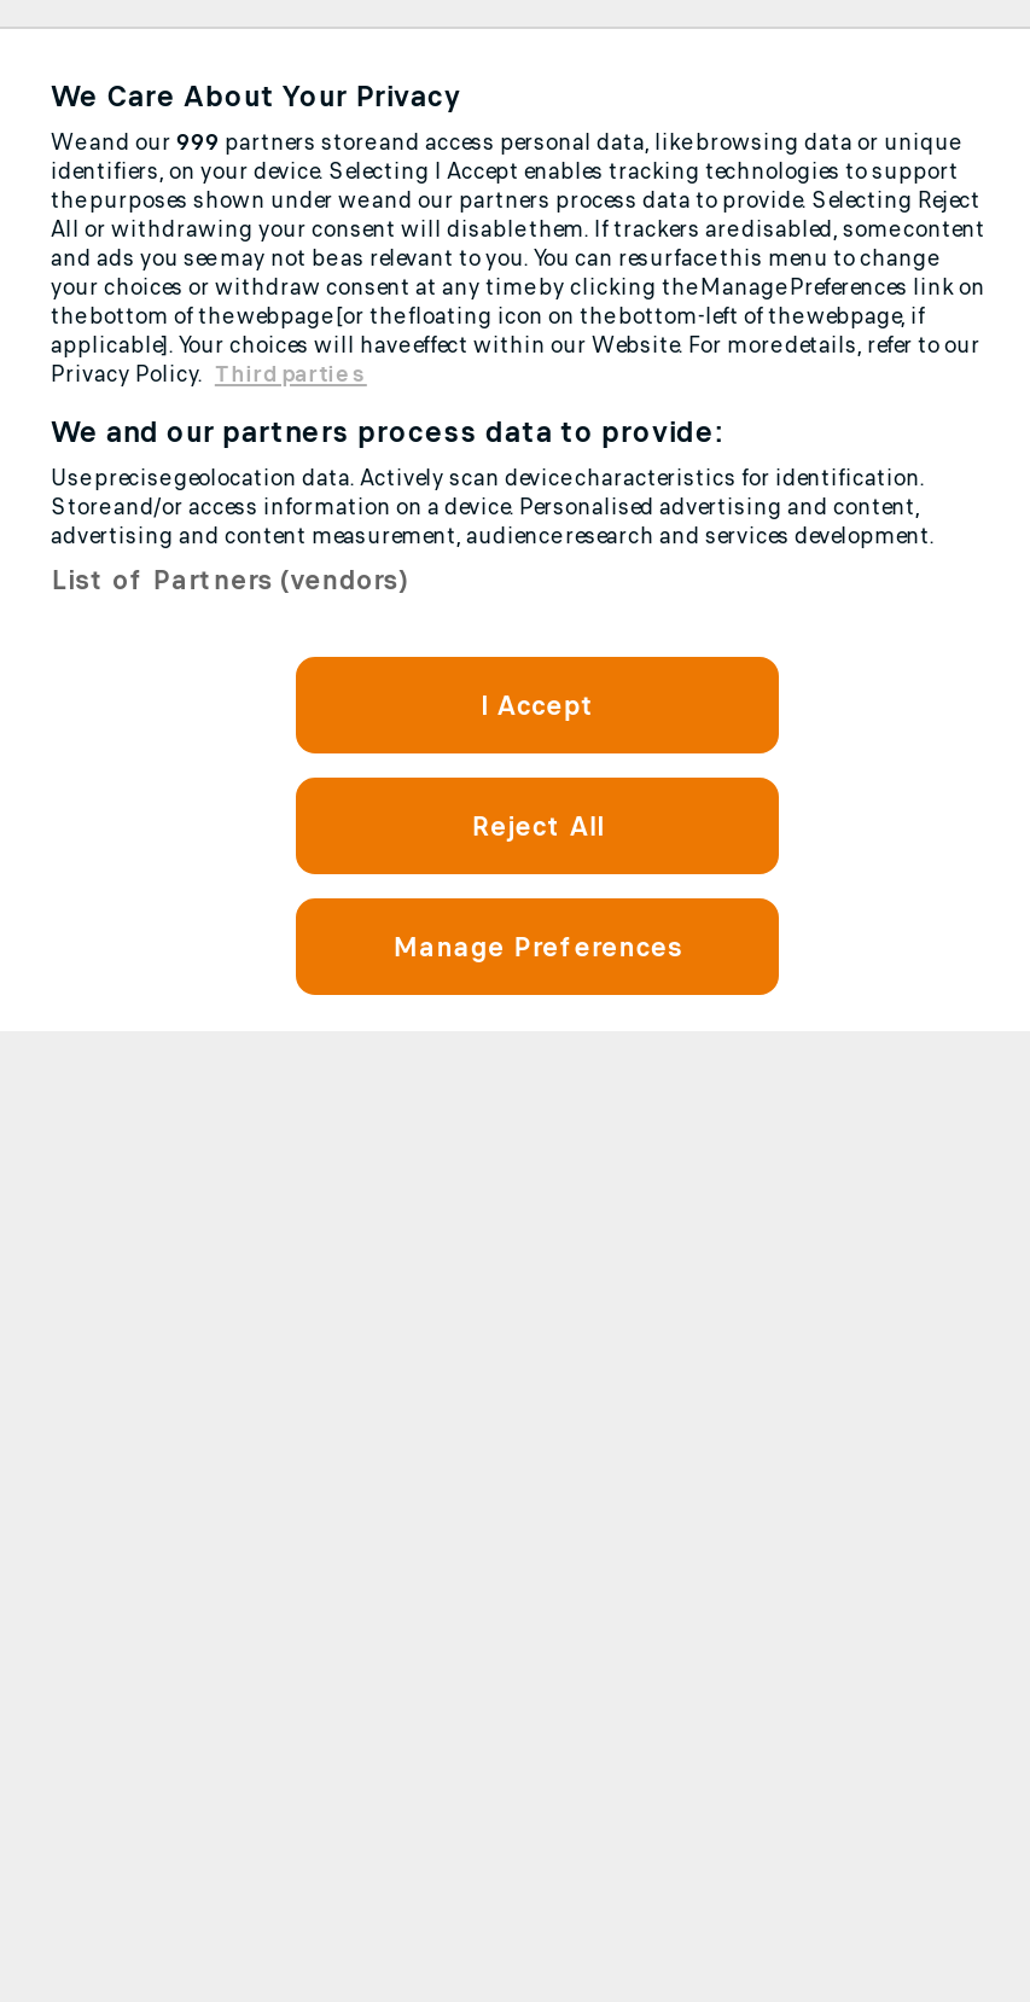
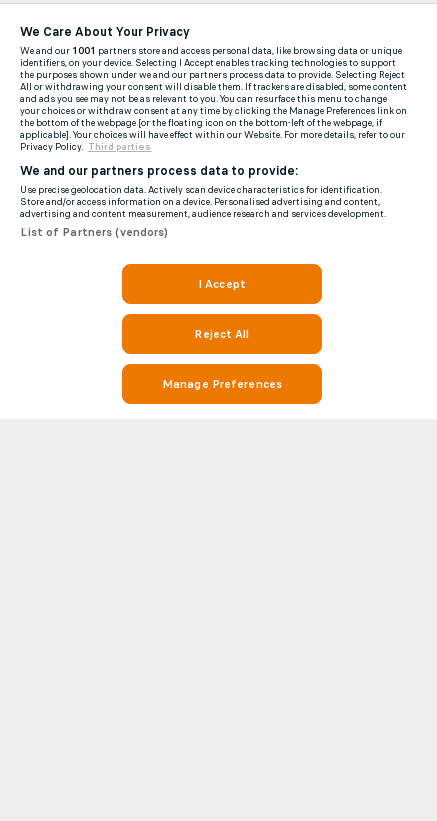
[50,128,959,157] We and our 999 partners store and access personal data, like browsing data or unique -> [20,45,402,57] We and our 1001 partners store and access personal data, like browsing data or unique

